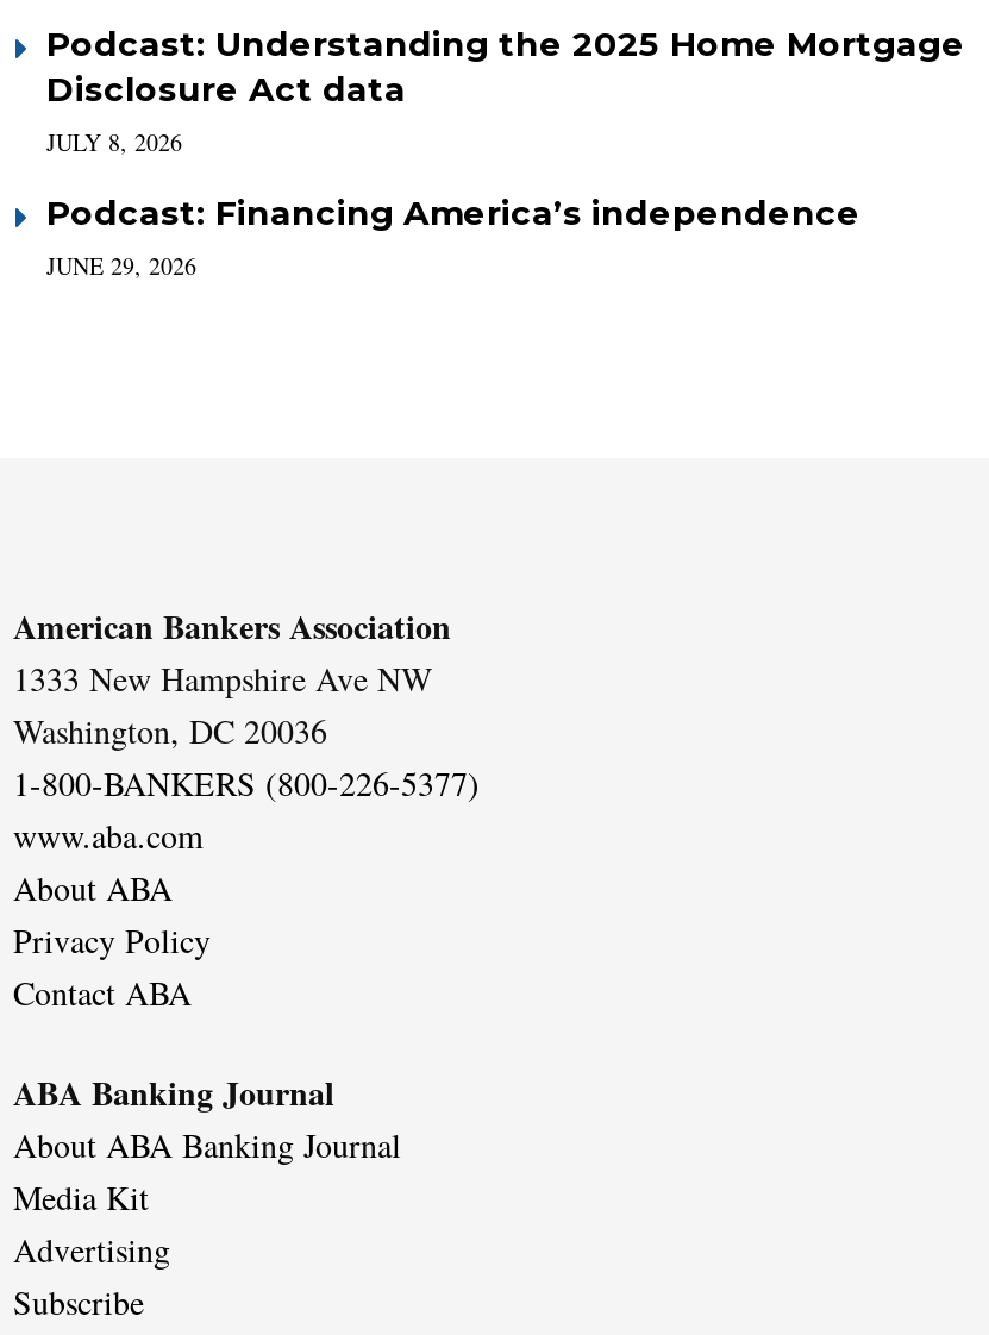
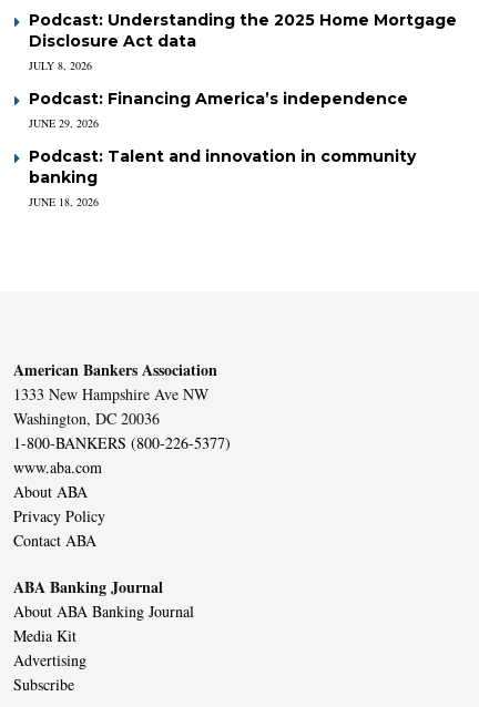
none -> [29,147,416,210] Podcast: Talent and innovation in community | banking | JUNE 18, 2026

